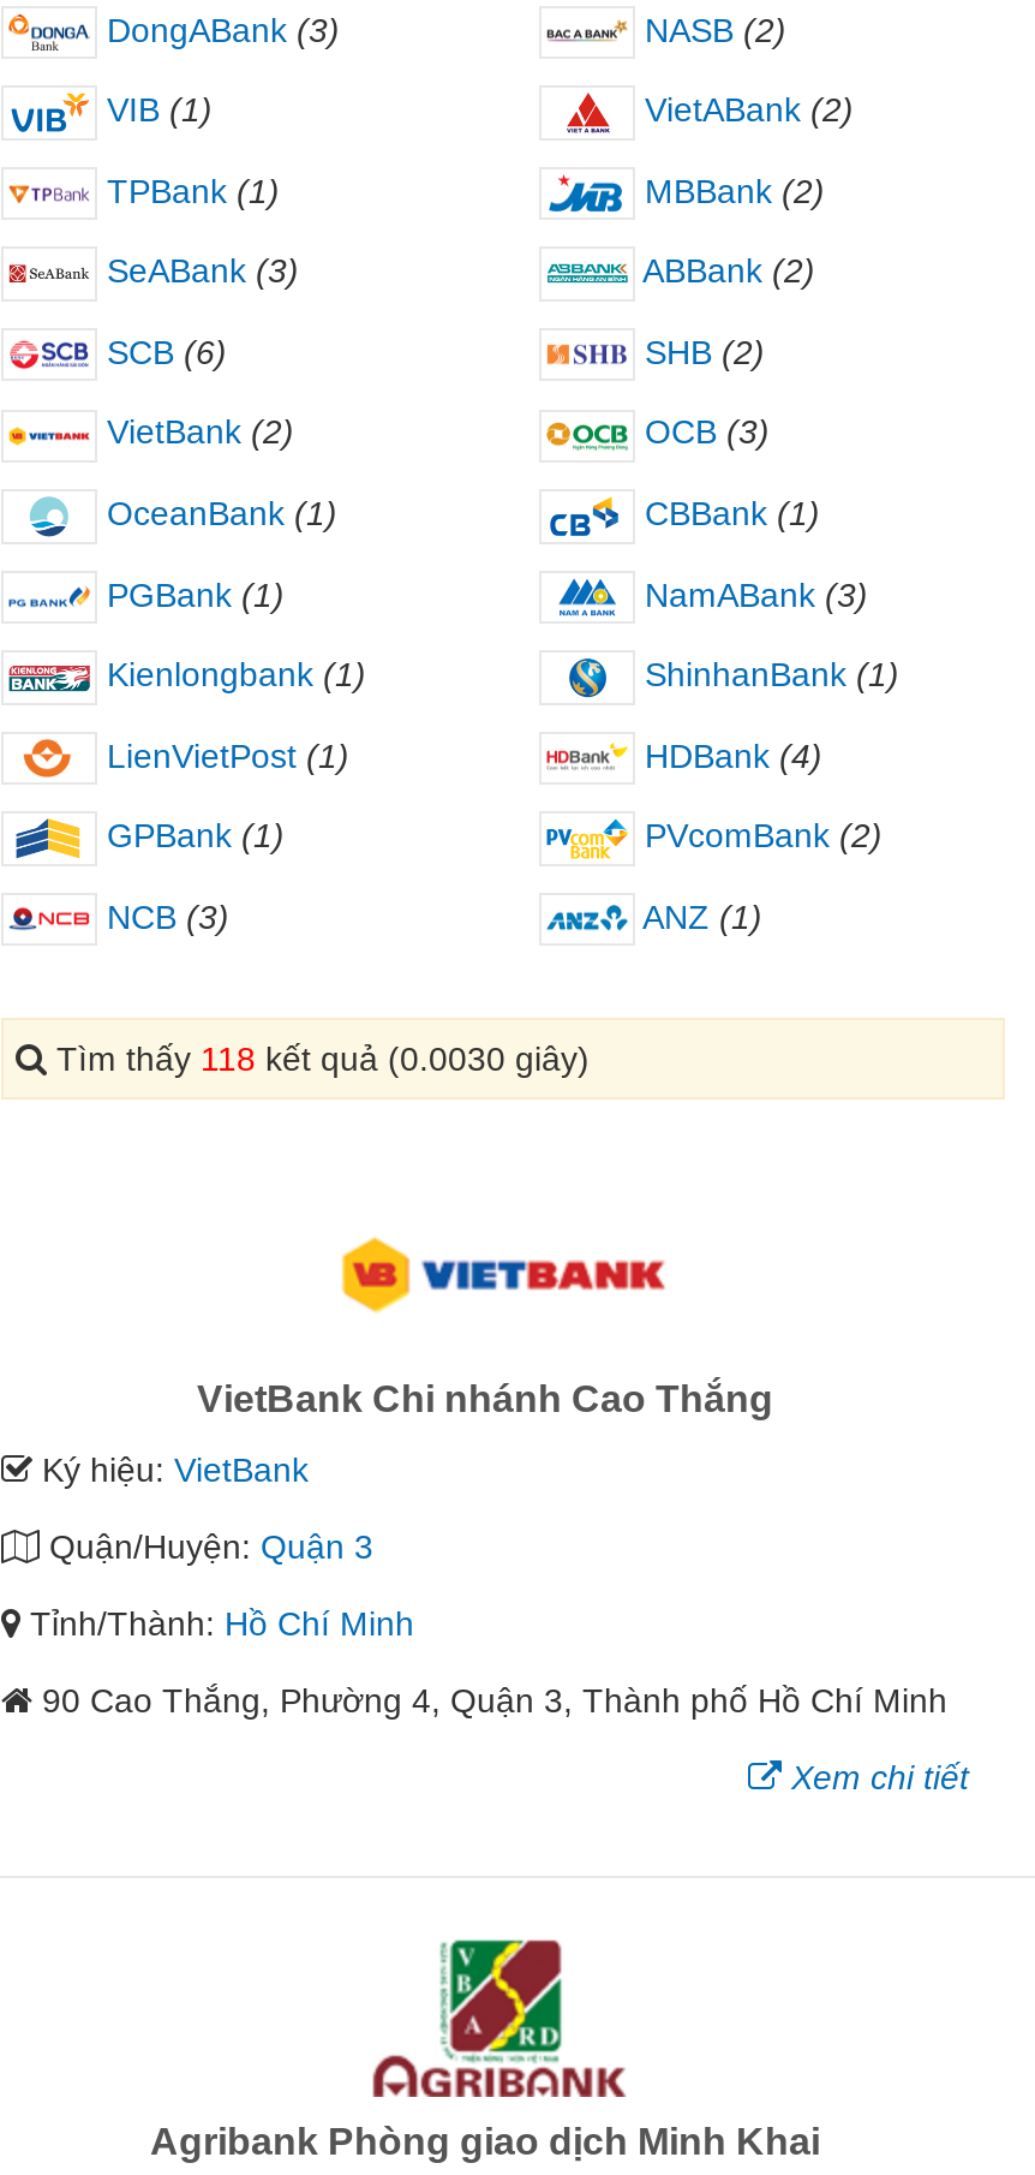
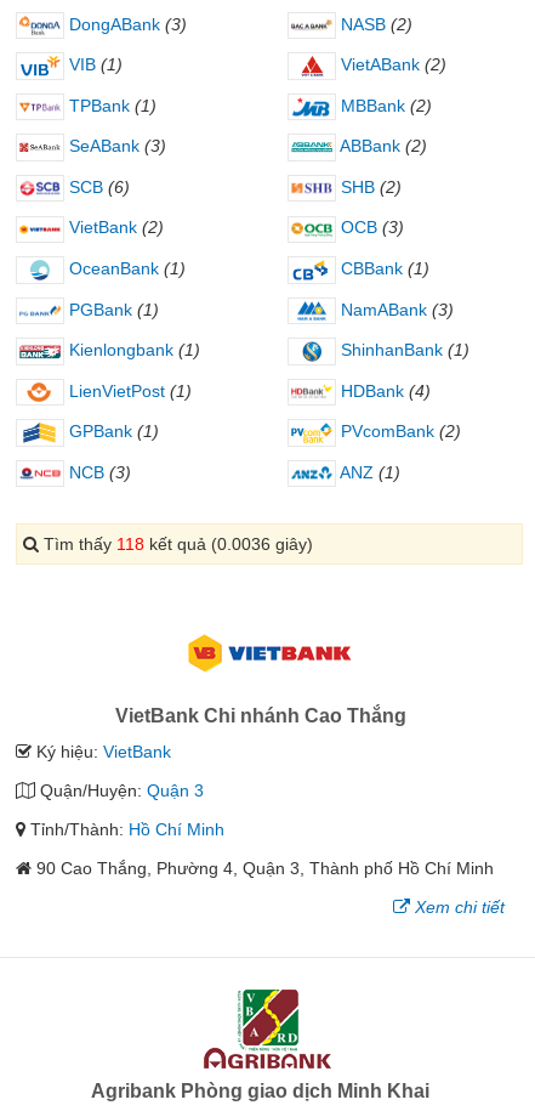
[47,1040,590,1079] Tìm thấy 118 kết quả (0.0030 giây) -> [39,535,313,554] Tìm thấy 118 kết quả (0.0036 giây)

